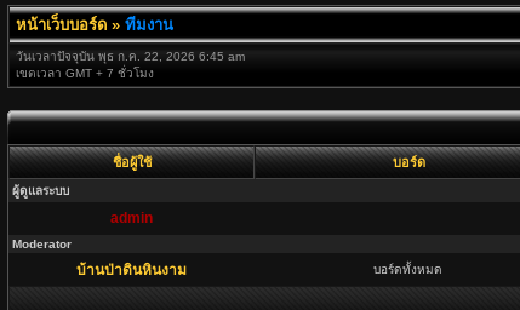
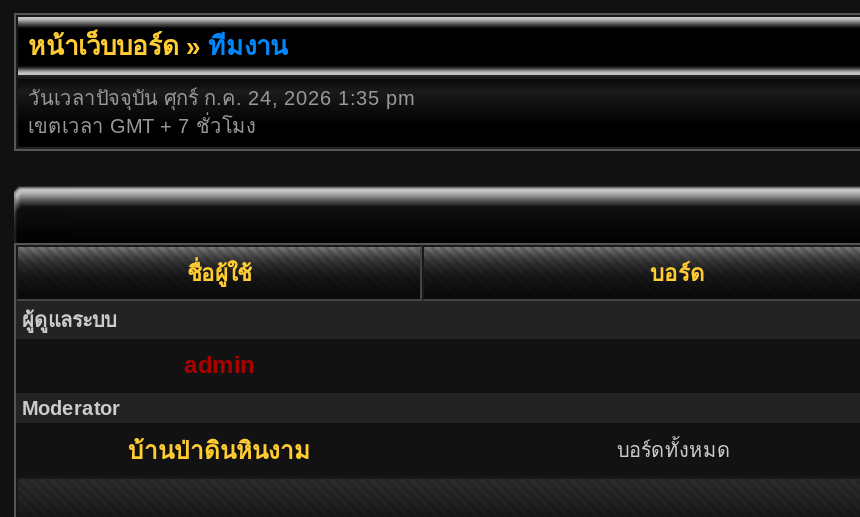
[16,50,245,63] วันเวลาปัจจุบัน พุธ ก.ค. 22, 2026 6:45 am -> [28,87,414,109] วันเวลาปัจจุบัน ศุกร์ ก.ค. 24, 2026 1:35 pm

